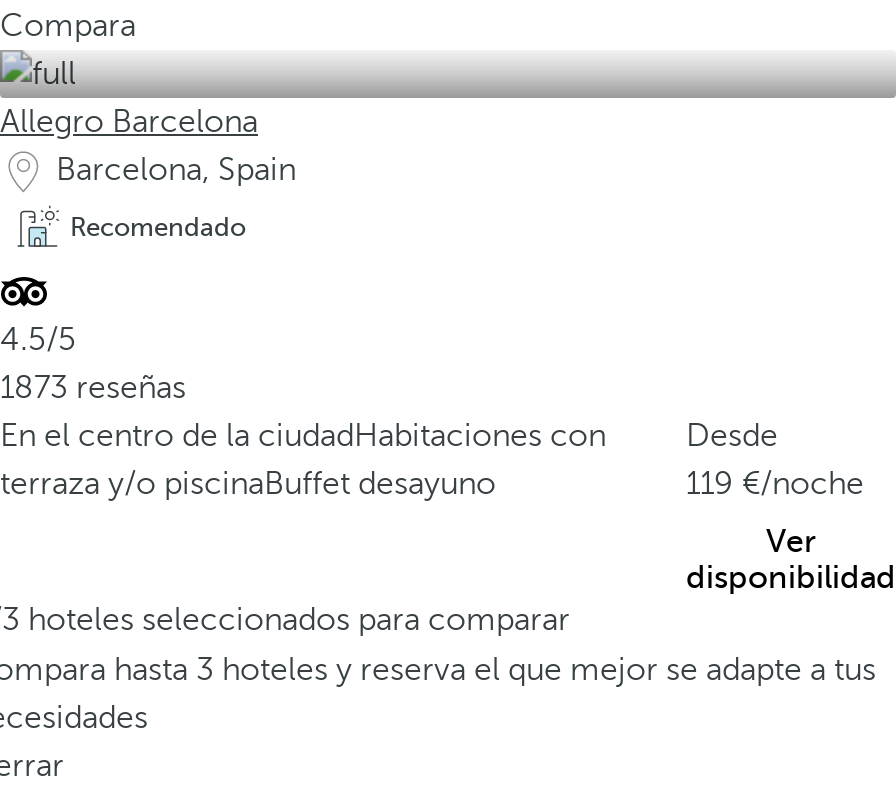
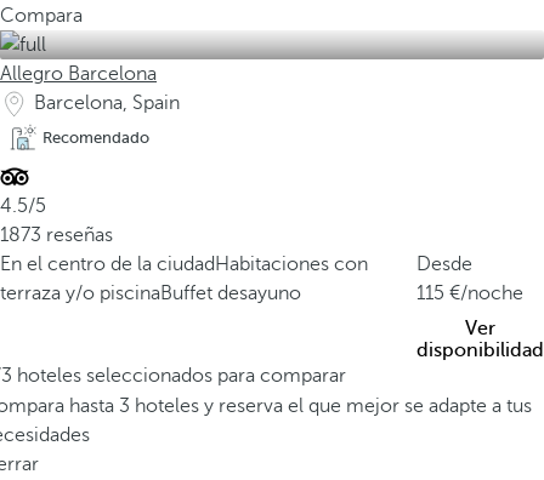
[686,466,864,502] 119 /noche -> [416,282,523,304] 115 /noche

